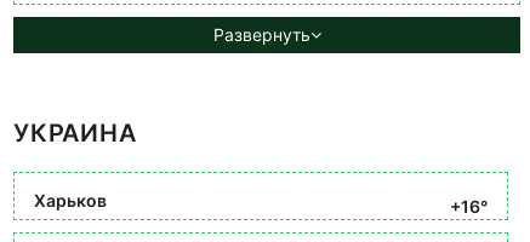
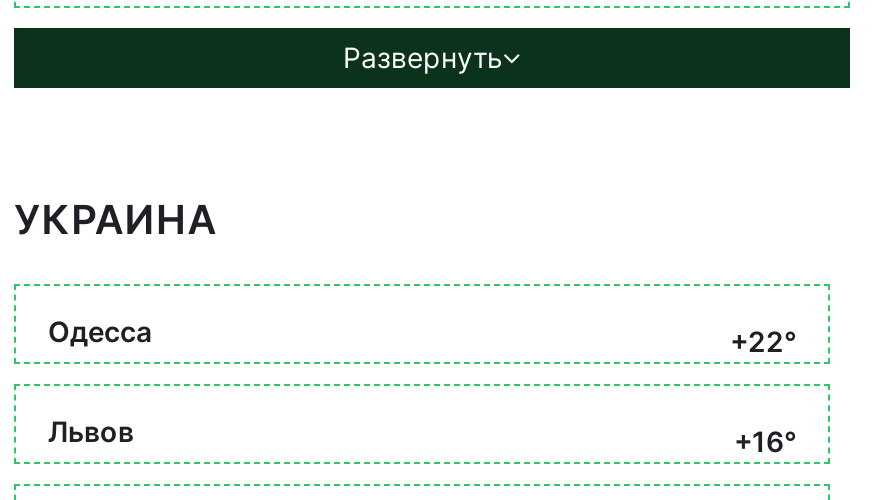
[34,189,107,210] Харьков -> [48,313,796,447] Одесса | +22° | Львов

